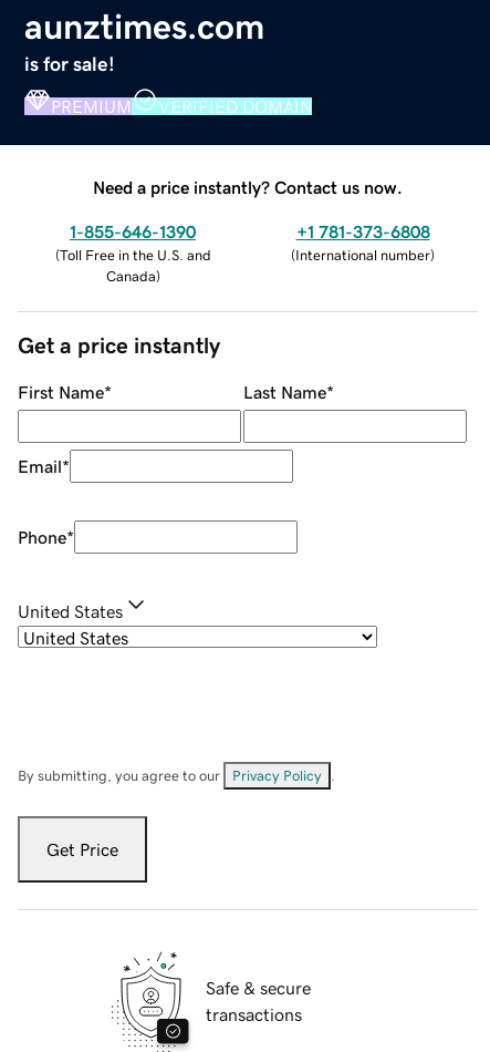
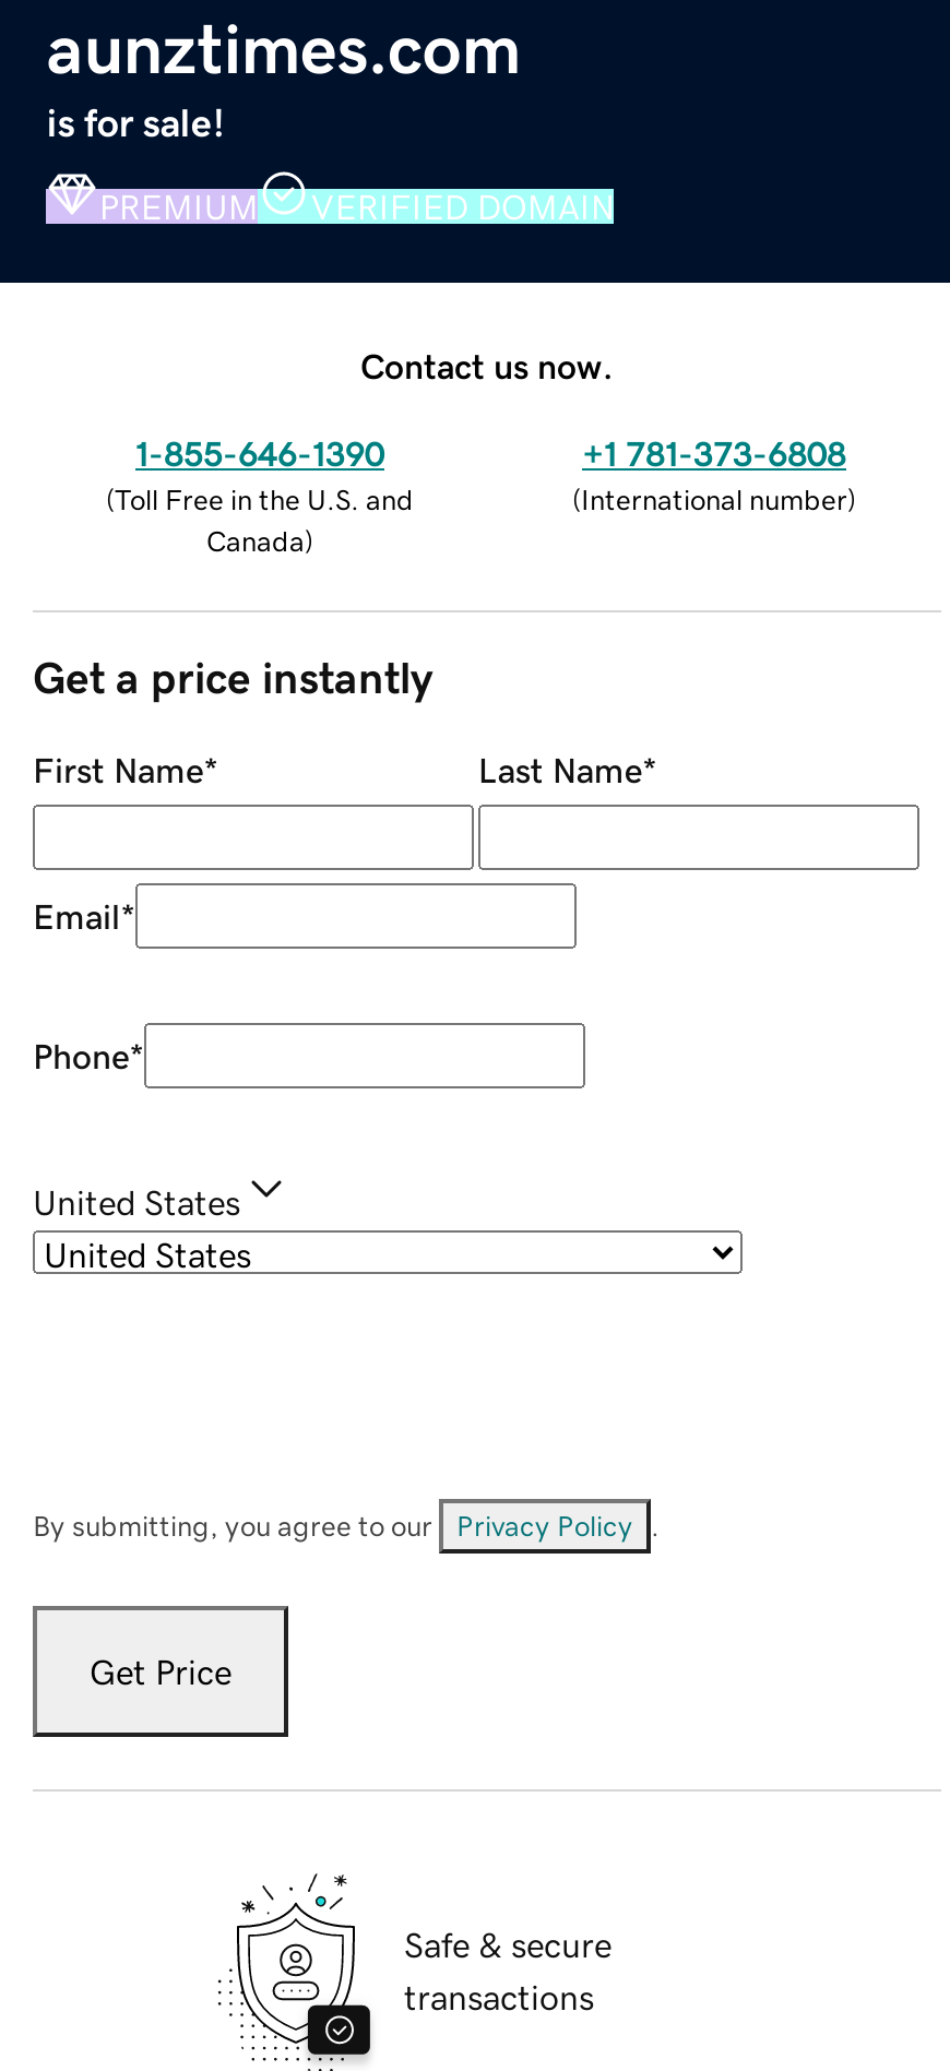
[93,178,403,196] Need a price instantly? Contact us now. -> [360,347,614,382] Contact us now.

